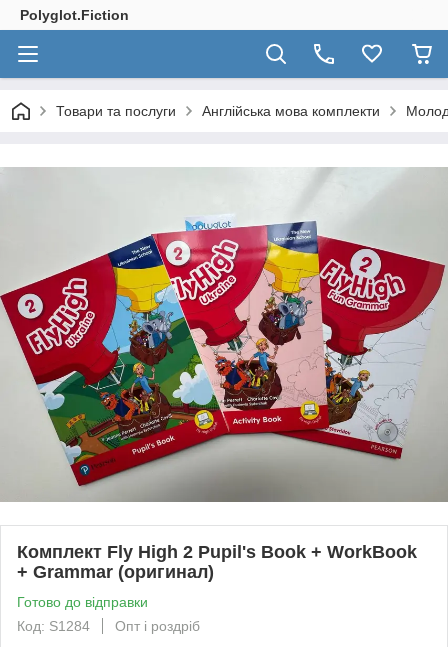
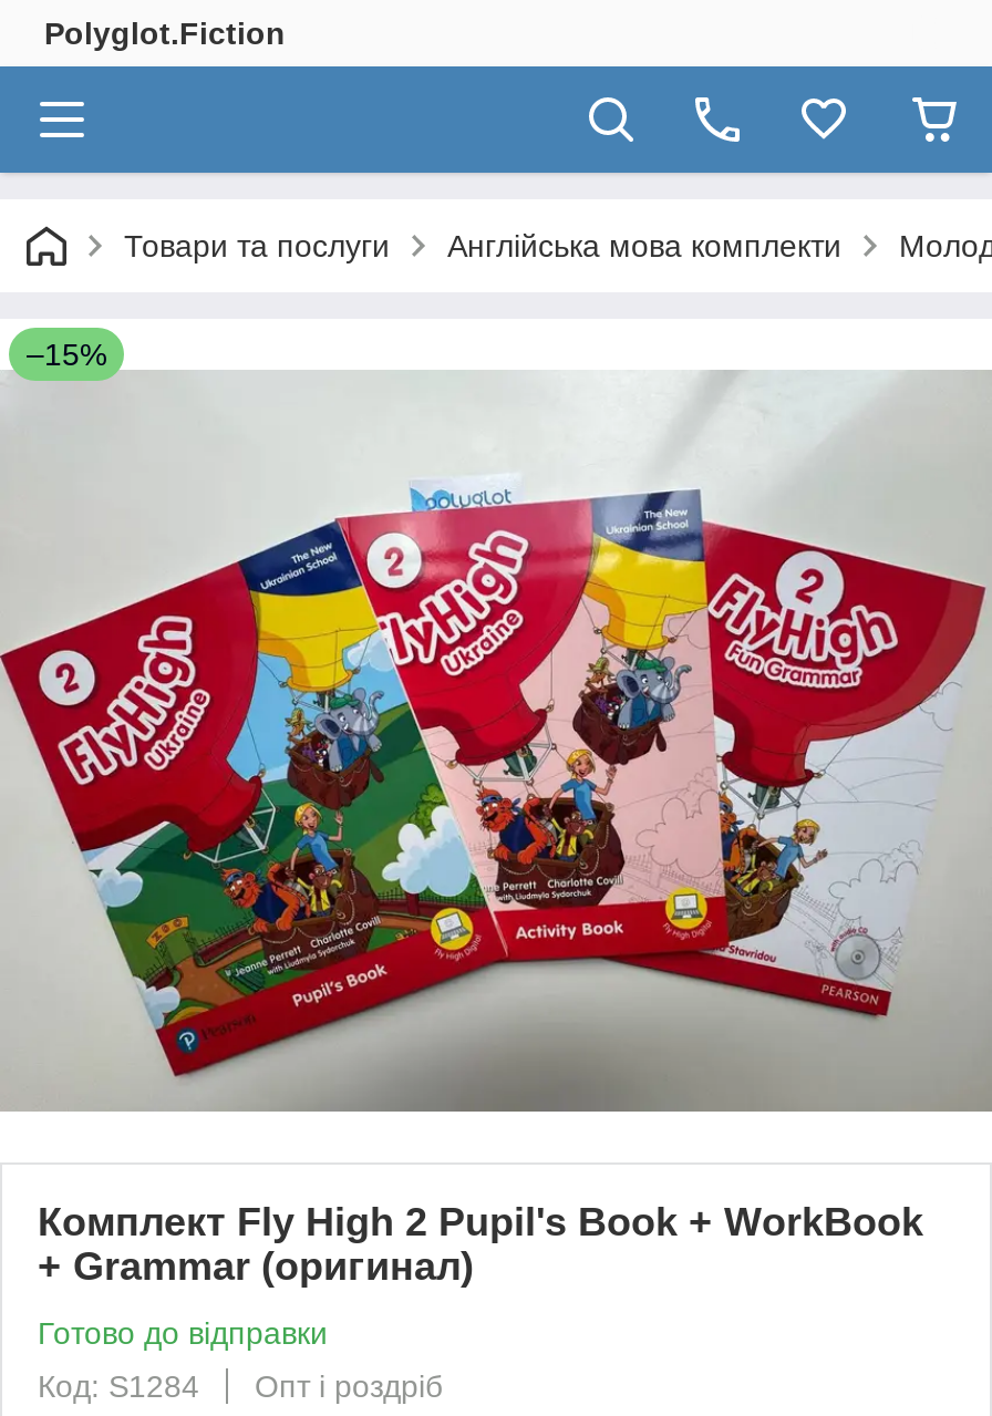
none -> [27,337,106,372] –15%

